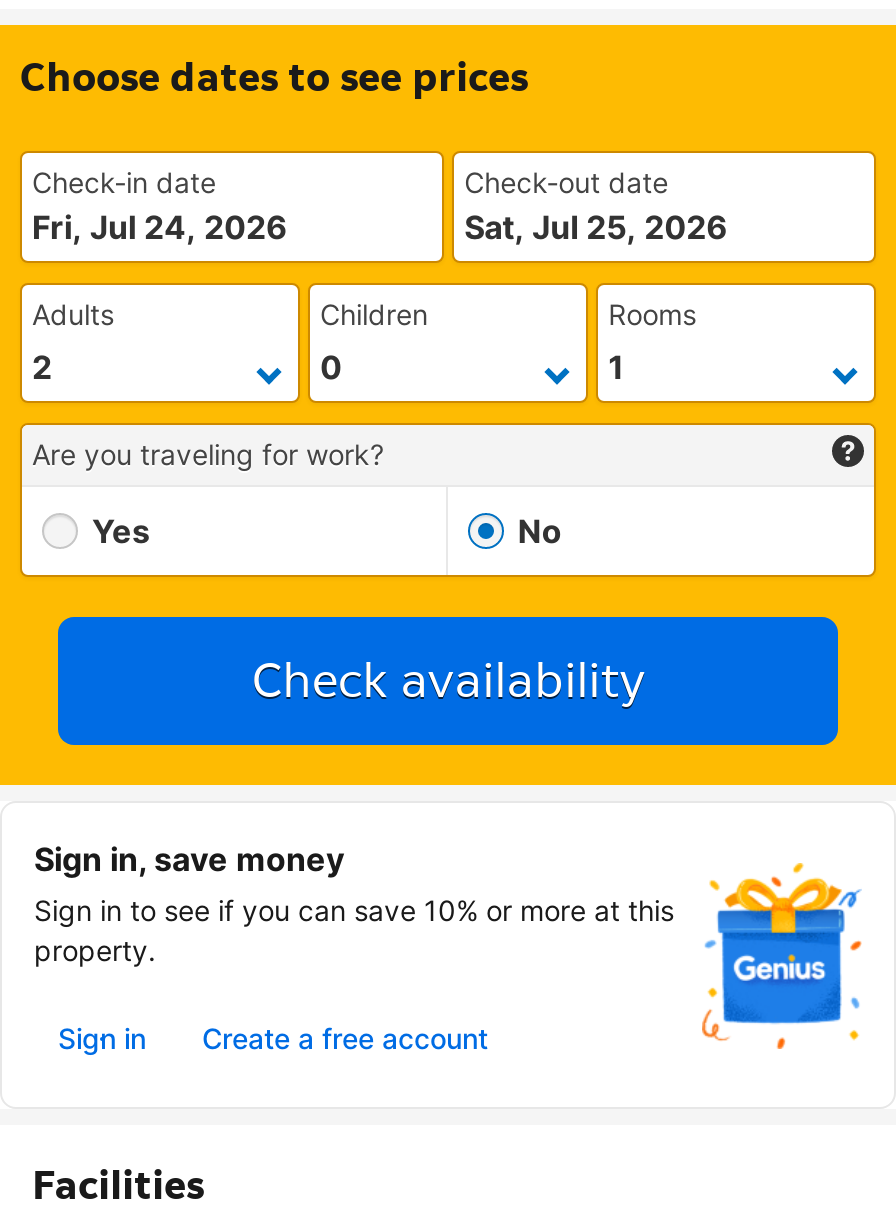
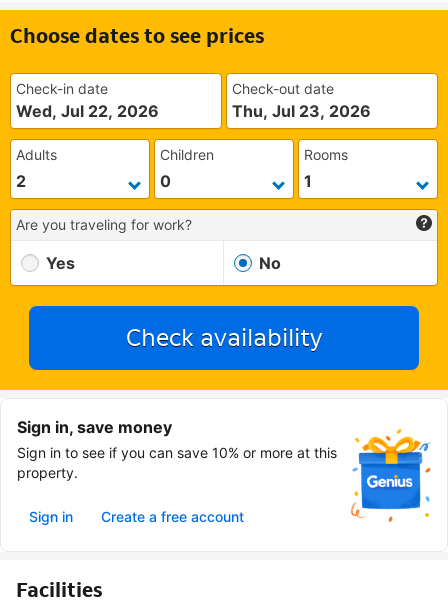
[32,207,288,247] Fri, Jul 24, 2026 -> [16,101,159,121] Wed, Jul 22, 2026
[464,207,728,247] Sat, Jul 25, 2026 -> [232,101,371,121] Thu, Jul 23, 2026

